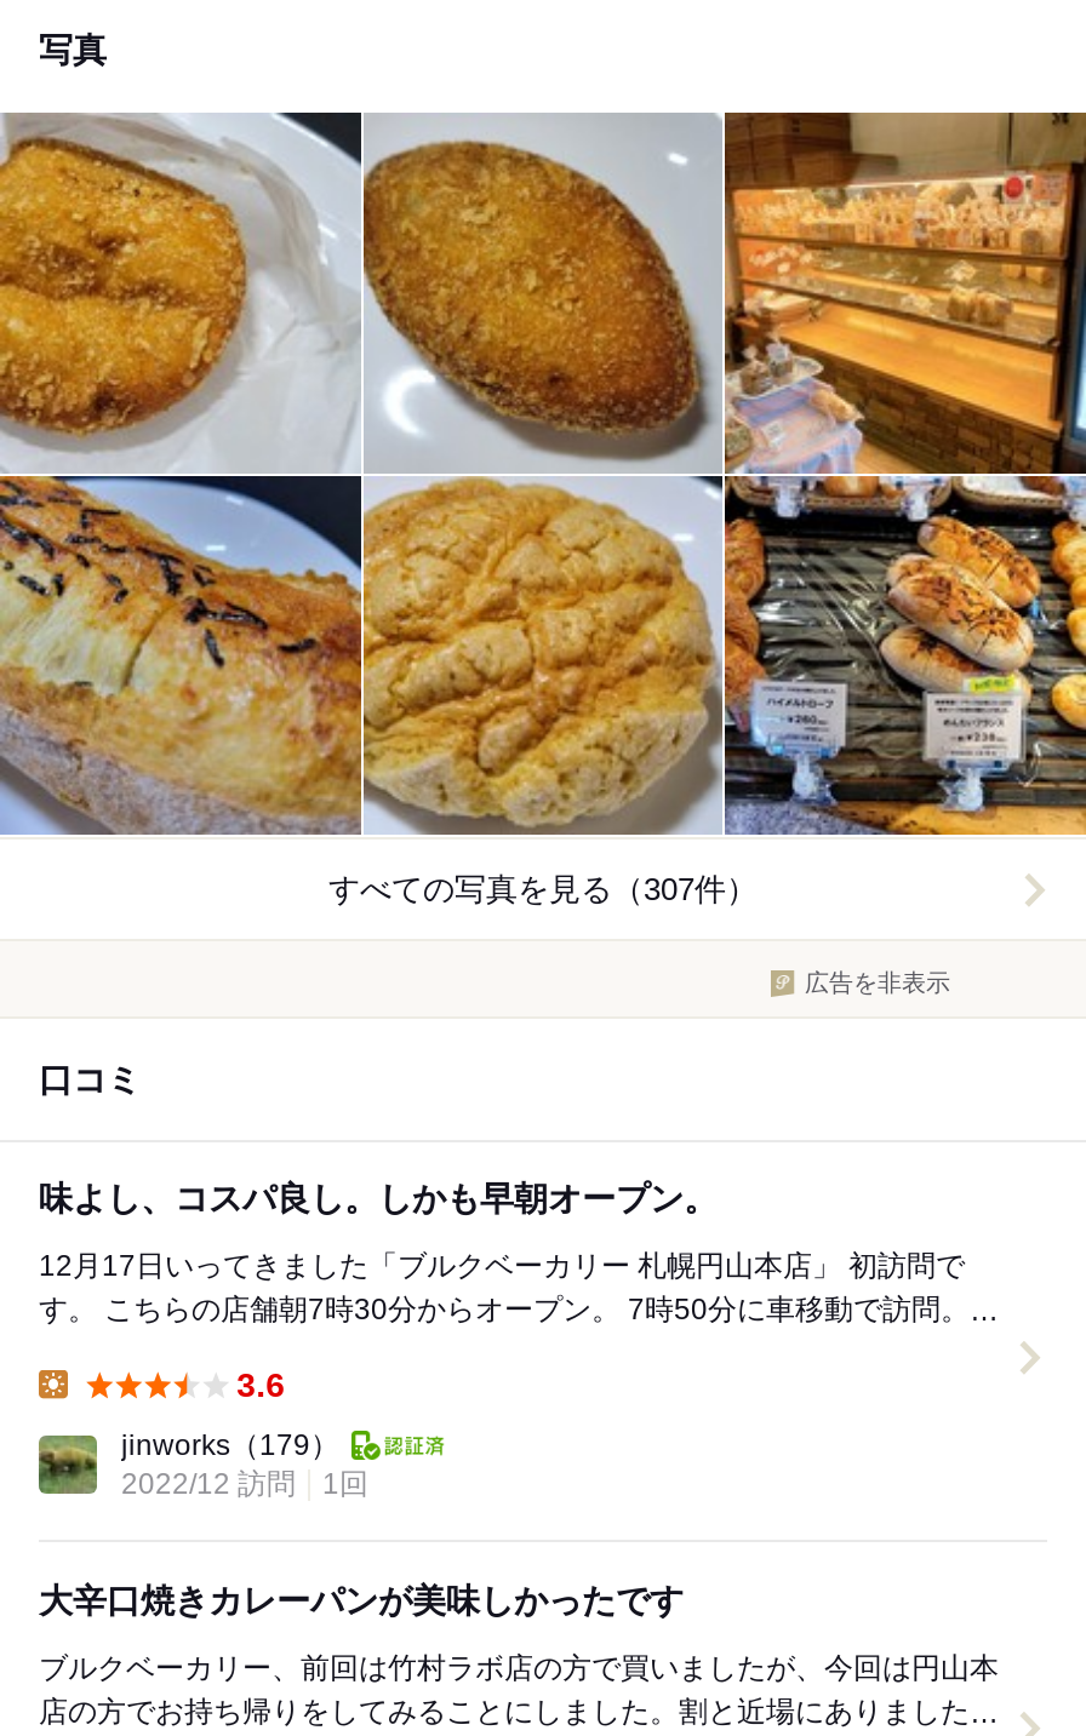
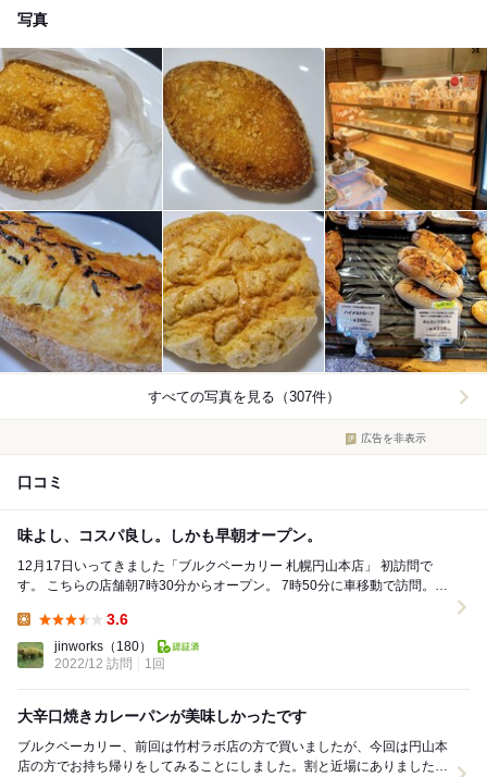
[121,1429,339,1463] jinworks（179） -> [54,639,152,654] jinworks（180）

